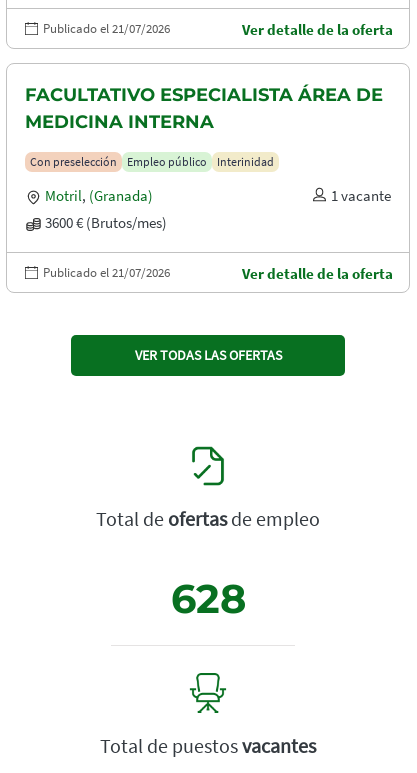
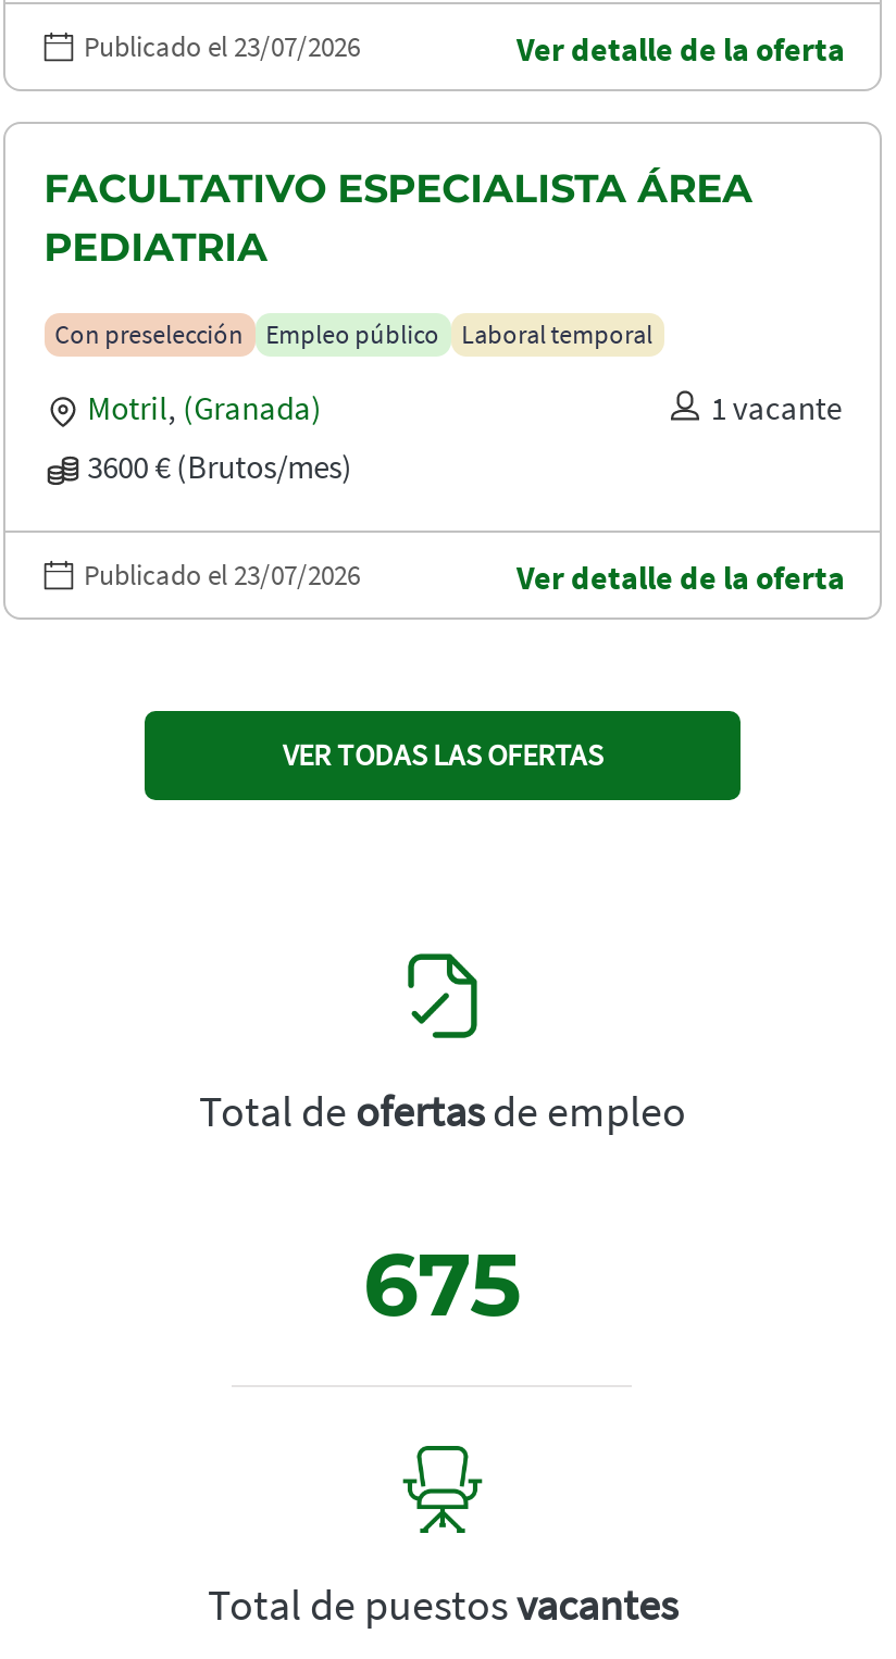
[43,20,170,37] Publicado el 21/07/2026 -> [84,28,360,65] Publicado el 23/07/2026
[25,84,383,133] FACULTATIVO ESPECIALISTA ÁREA DE | MEDICINA INTERNA -> [44,166,753,272] FACULTATIVO ESPECIALISTA ÁREA | PEDIATRIA
[217,154,274,169] Interinidad -> [461,318,653,351] Laboral temporal
[43,264,170,281] Publicado el 21/07/2026 -> [84,557,360,594] Publicado el 23/07/2026
[170,574,245,623] 628 -> [363,1231,522,1338] 675

